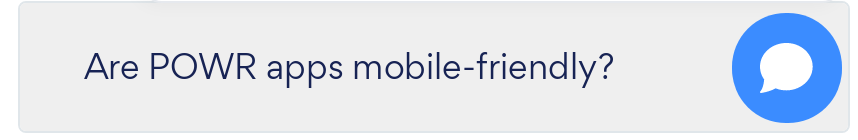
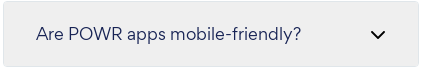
[730,10,844,126] [image] -> none

